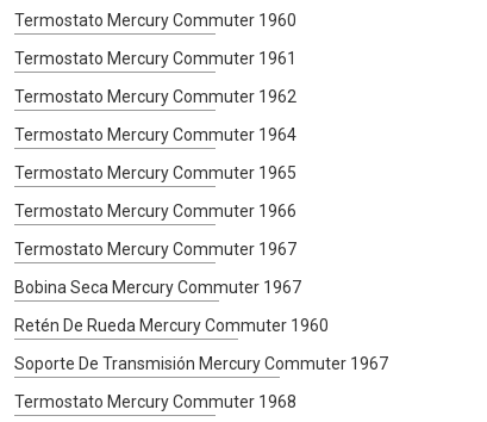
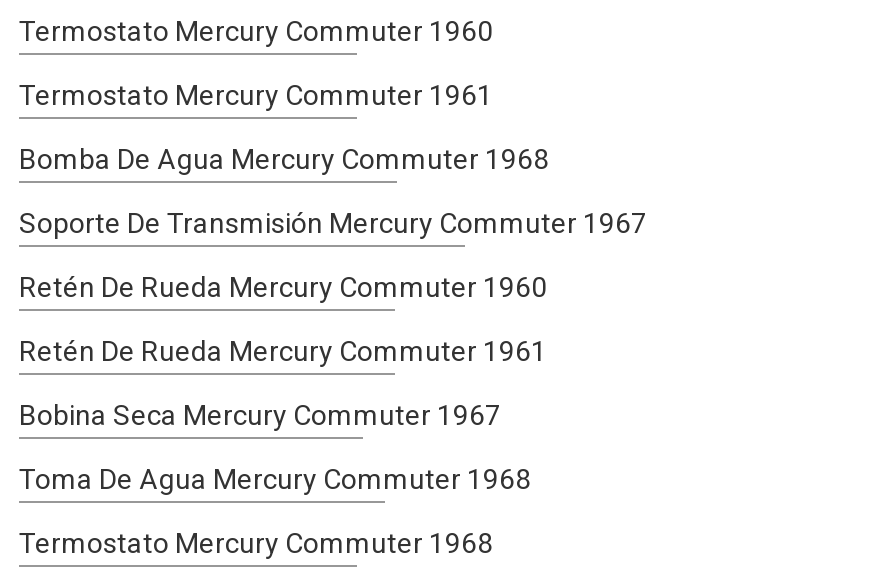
[14,87,296,258] Termostato Mercury Commuter 1962 | Termostato Mercury Commuter 1964 | Termostato Mercury Commuter 1965 | Termostato Mercury Commuter 1966 | Termostato Mercury Commuter 1967 -> [19,142,549,366] Bomba De Agua Mercury Commuter 1968 | Retén De Rueda Mercury Commuter 1961
none -> [19,462,531,494] Toma De Agua Mercury Commuter 1968
moved [14,316,388,373] -> [19,206,647,302]: Retén De Rueda Mercury Commuter 1960 | Soporte De Transmisión Mercury Commuter 1967

